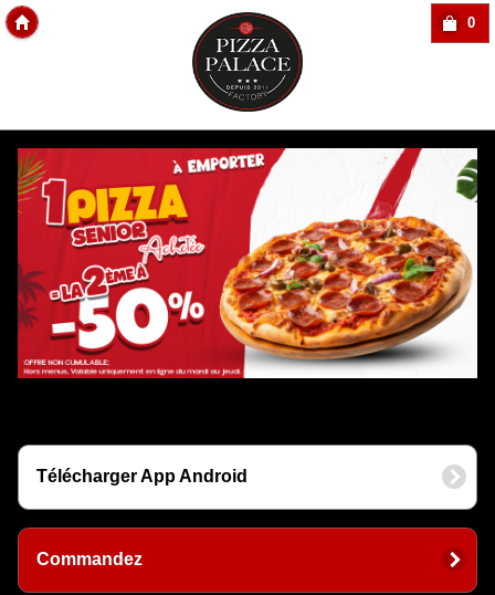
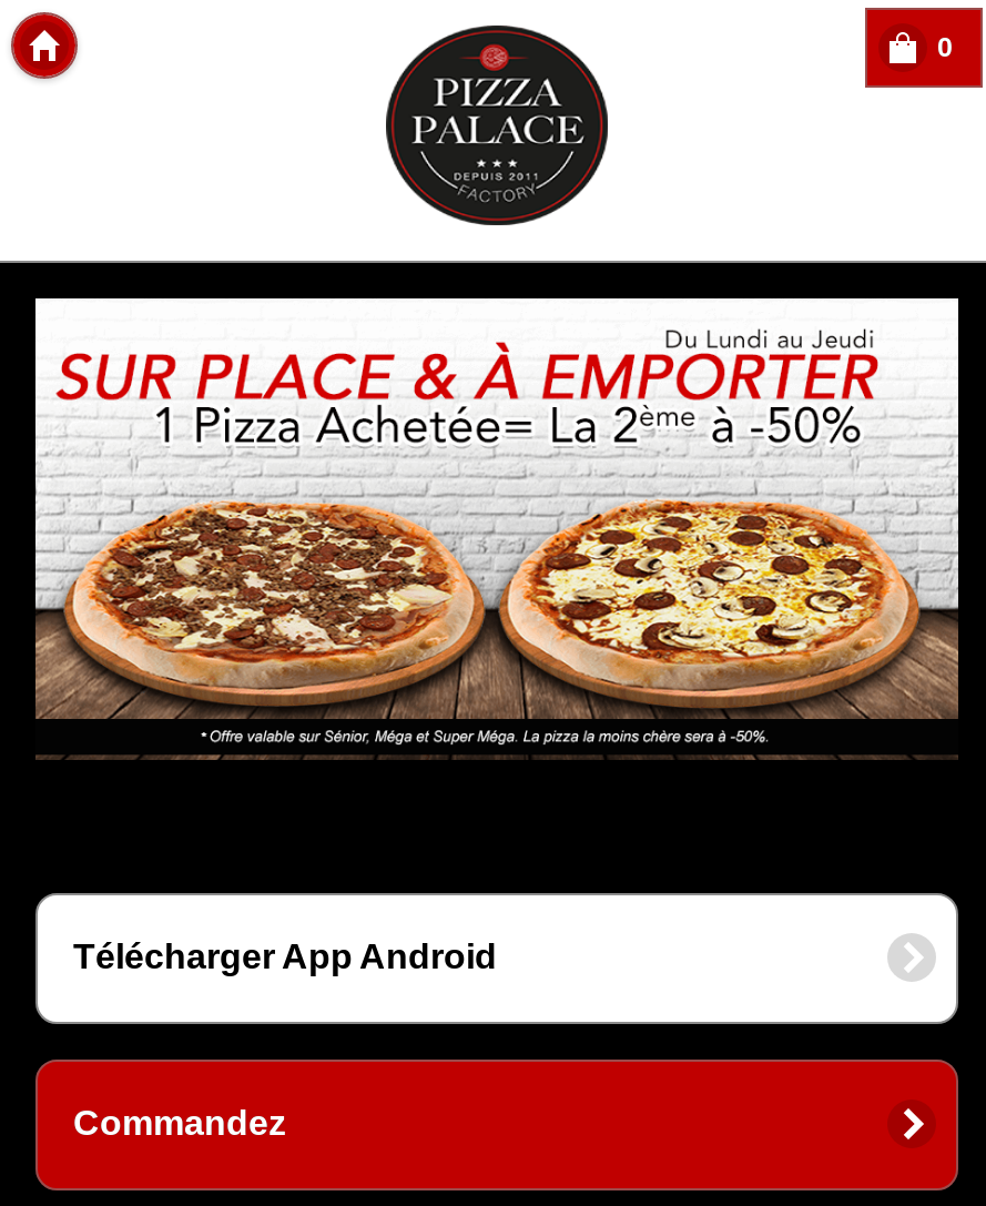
[17,147,478,379] [image] -> [33,296,960,760] [image]

